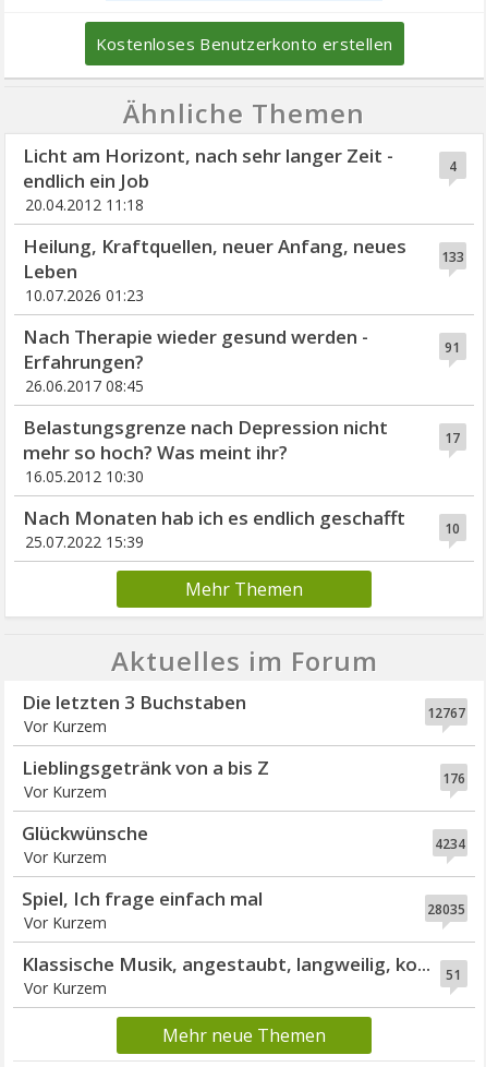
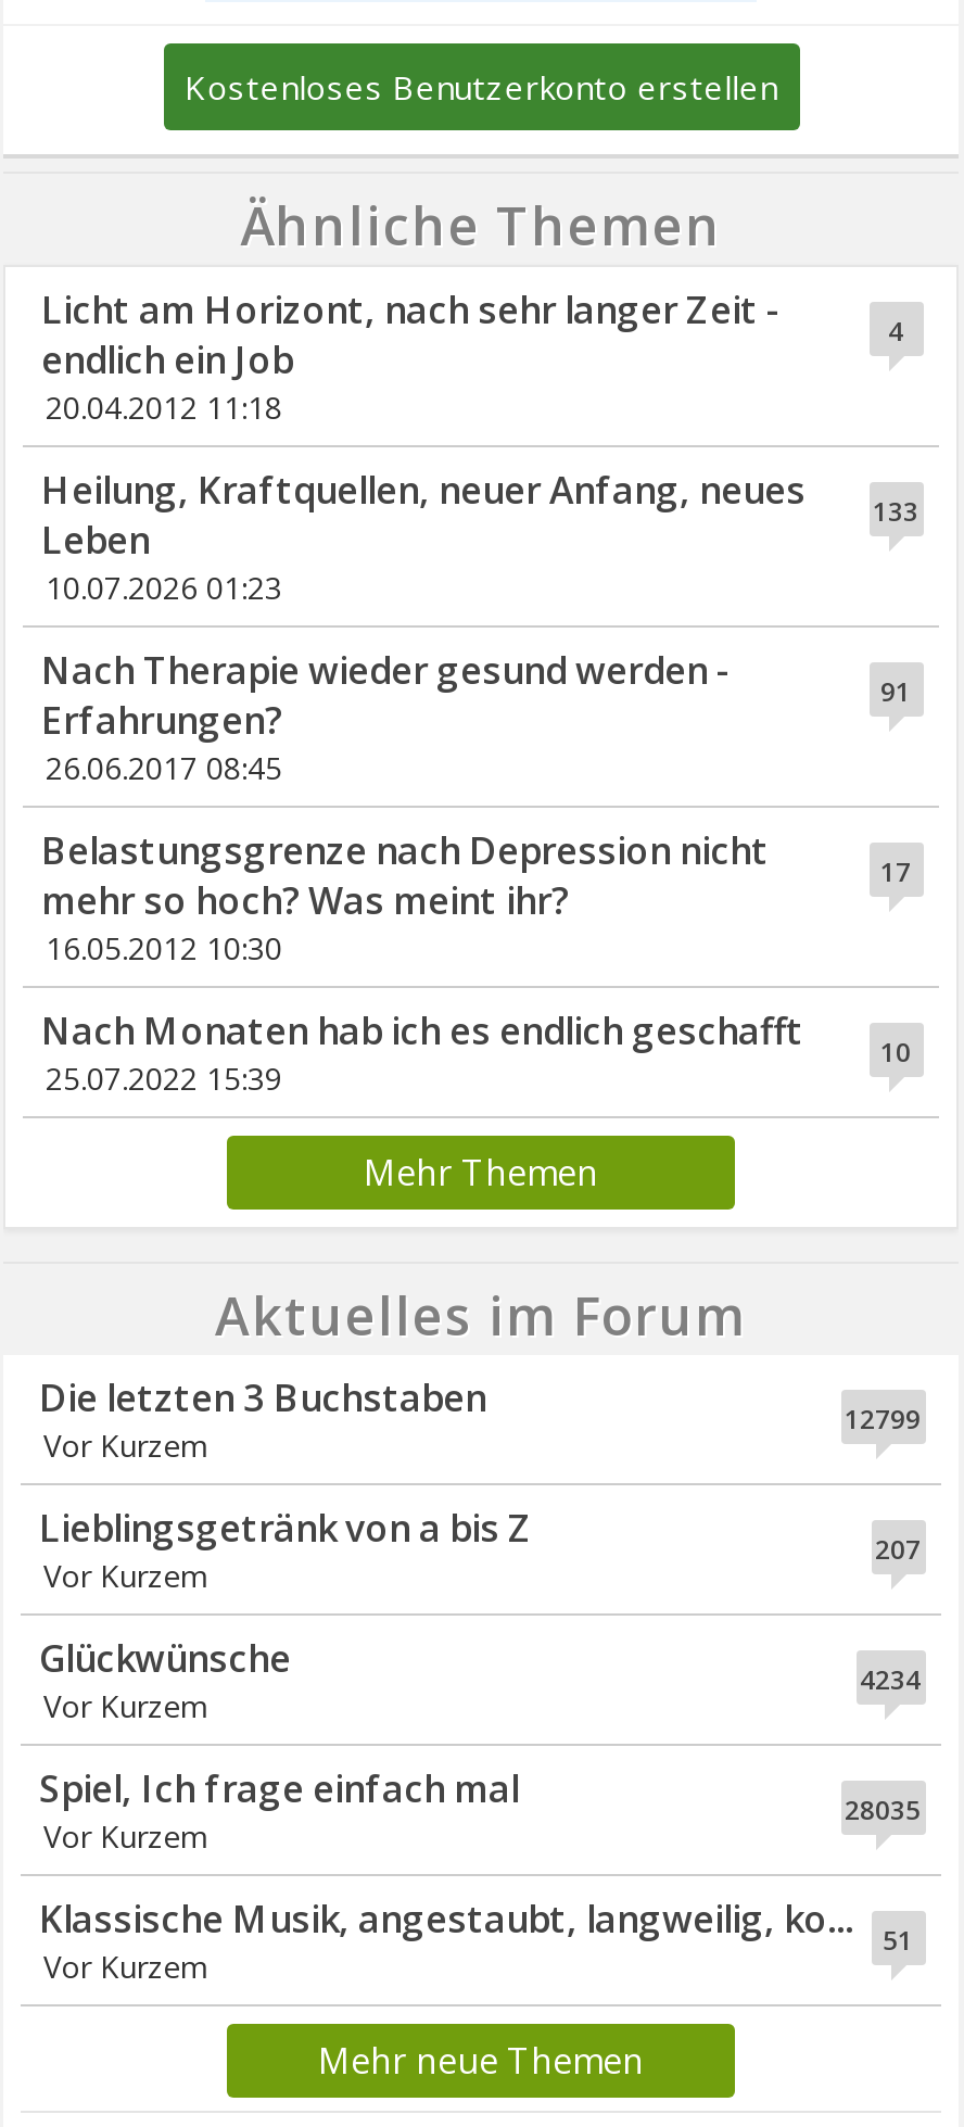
[427,703,465,722] 12767 -> [845,1400,921,1437] 12799
[442,769,465,787] 176 -> [875,1530,921,1567] 207

